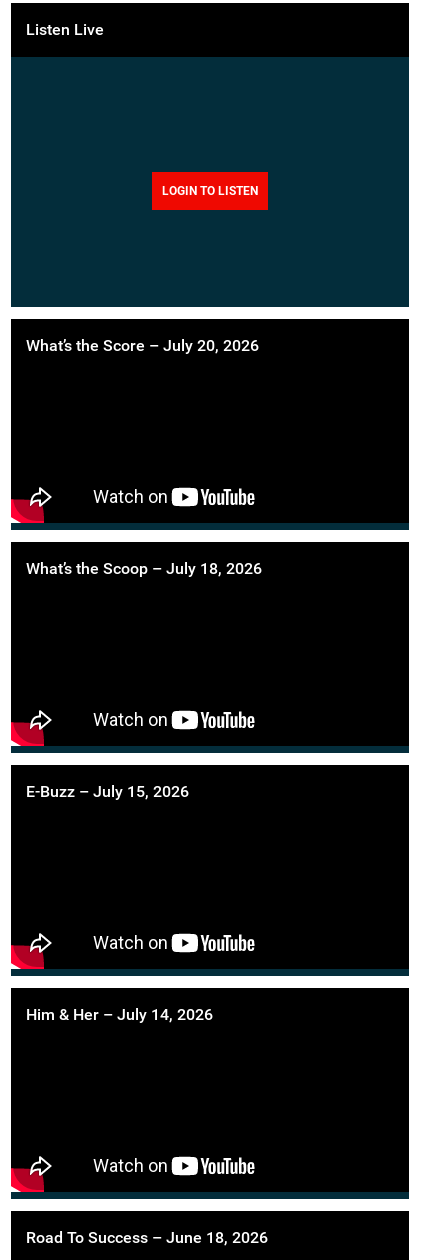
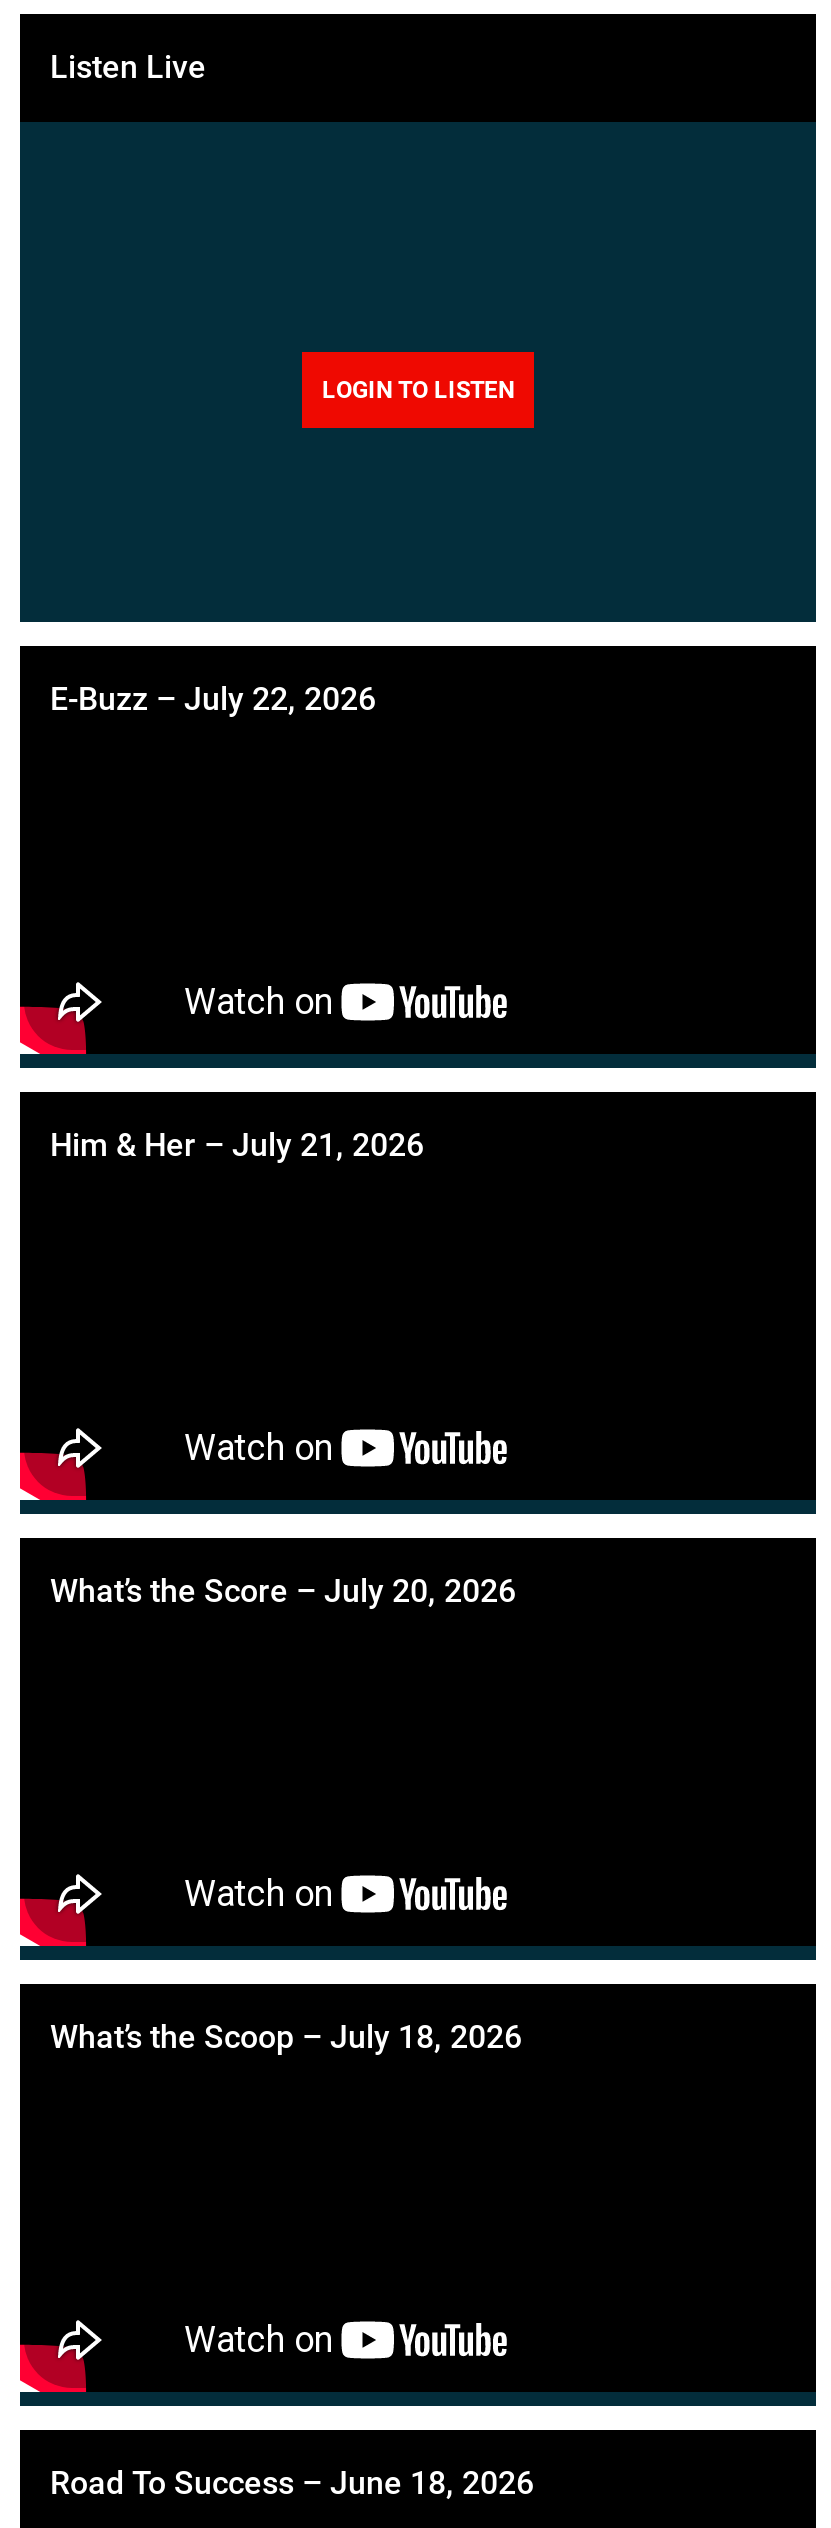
none -> [50,680,376,718] E-Buzz – July 22, 2026
none -> [50,1126,424,1164] Him & Her – July 21, 2026
moved [26,336,262,578] -> [50,1572,522,2056]: What’s the Score – July 20, 2026 | What’s the Scoop – July 18, 2026
[26,782,189,801] E-Buzz – July 15, 2026 -> none
[26,1005,213,1024] Him & Her – July 14, 2026 -> none

